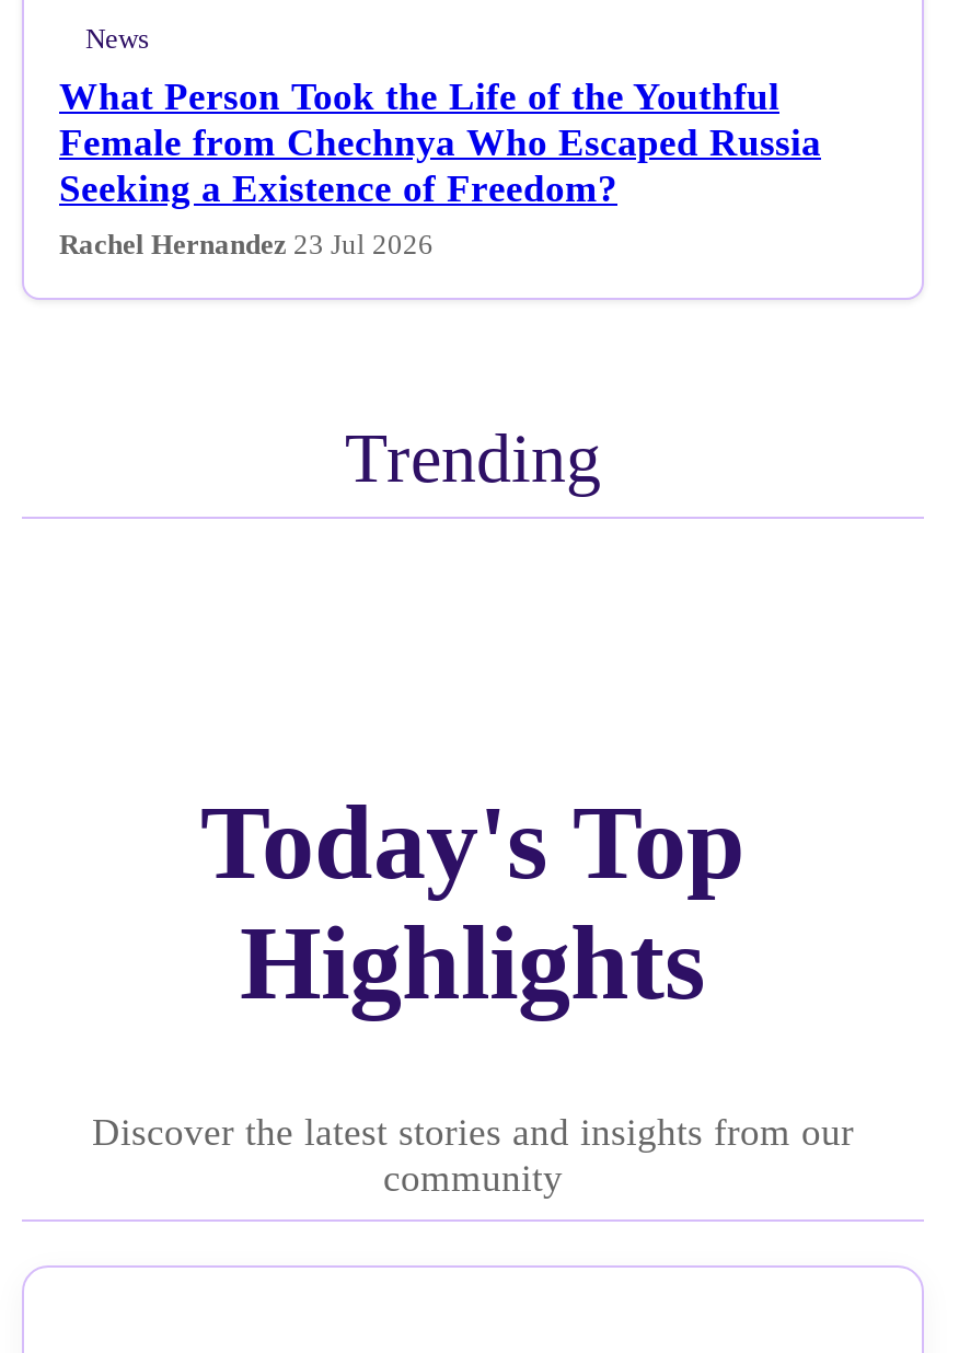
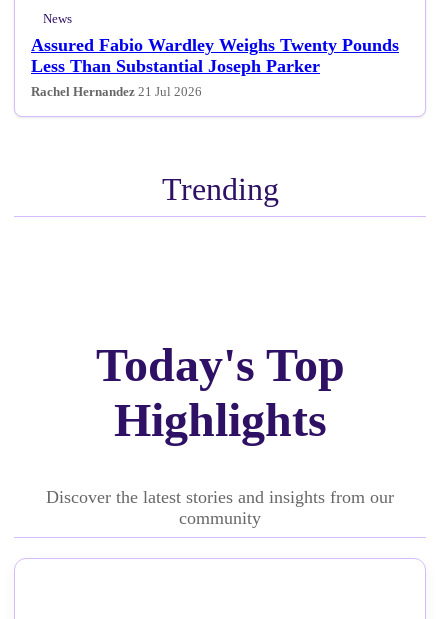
[59,75,821,261] What Person Took the Life of the Youthful | Female from Chechnya Who Escaped Russia | Seeking a Existence of Freedom? | Rachel Hernandez 23 Jul 2026 -> [31,35,399,99] Assured Fabio Wardley Weighs Twenty Pounds | Less Than Substantial Joseph Parker | Rachel Hernandez 21 Jul 2026

